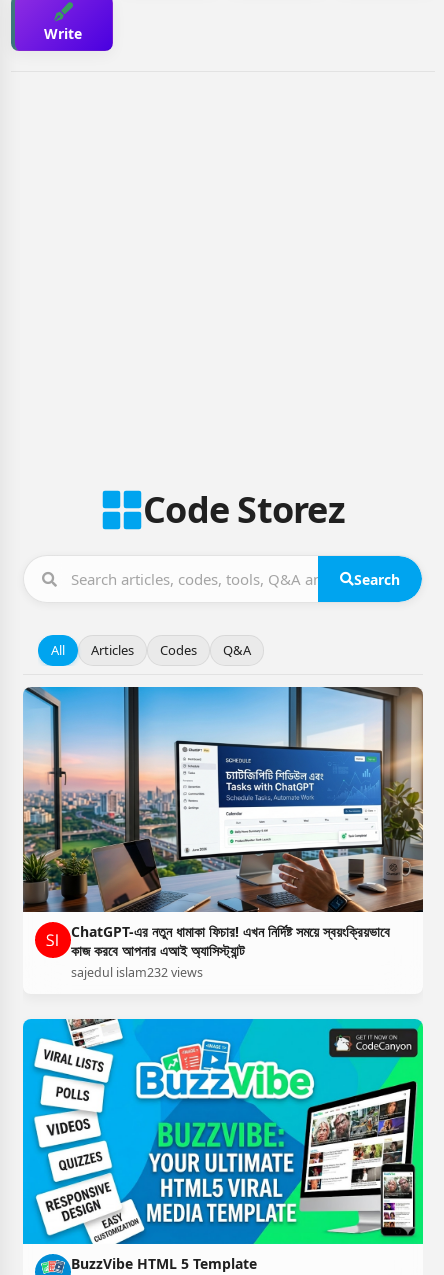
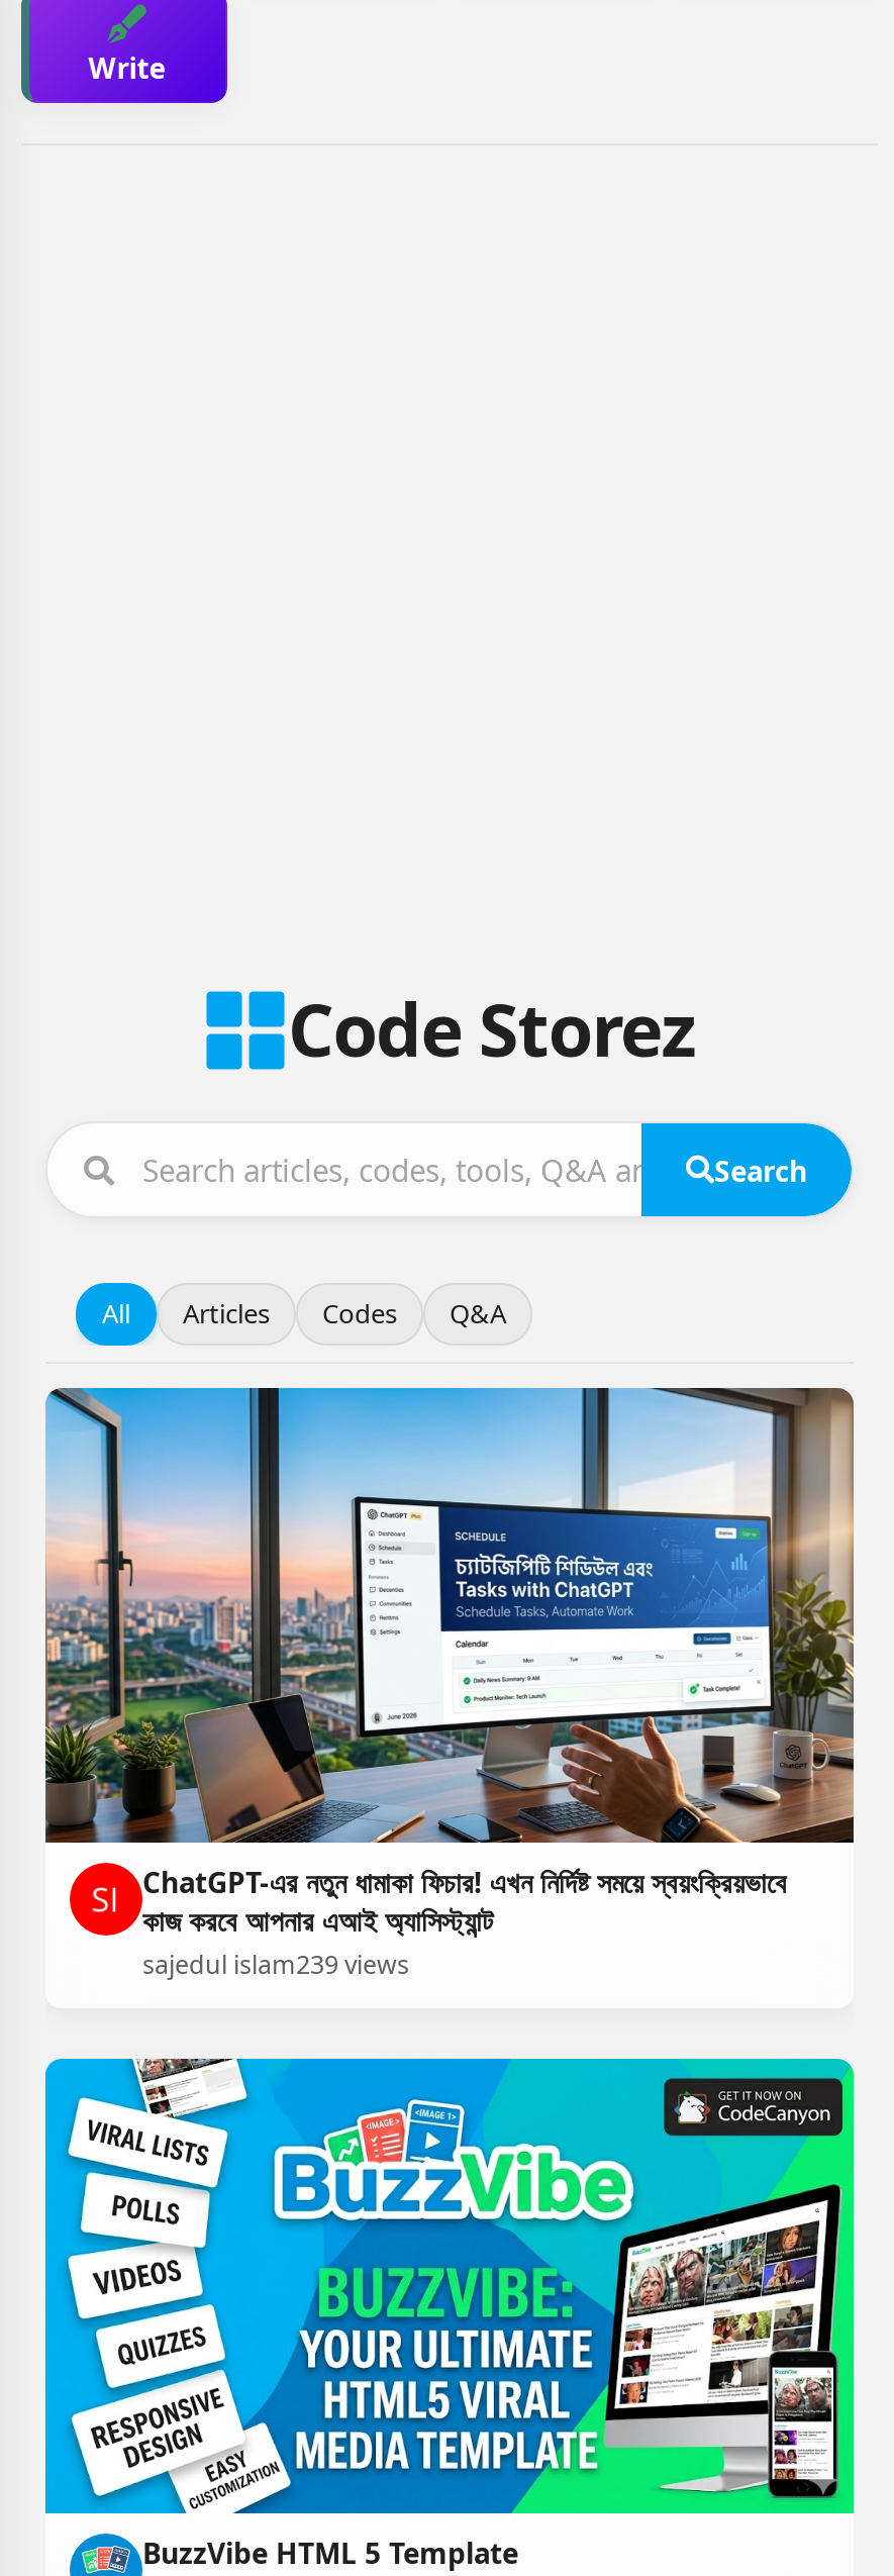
[71,964,203,981] sajedul islam232 views -> [142,1948,409,1982] sajedul islam239 views

